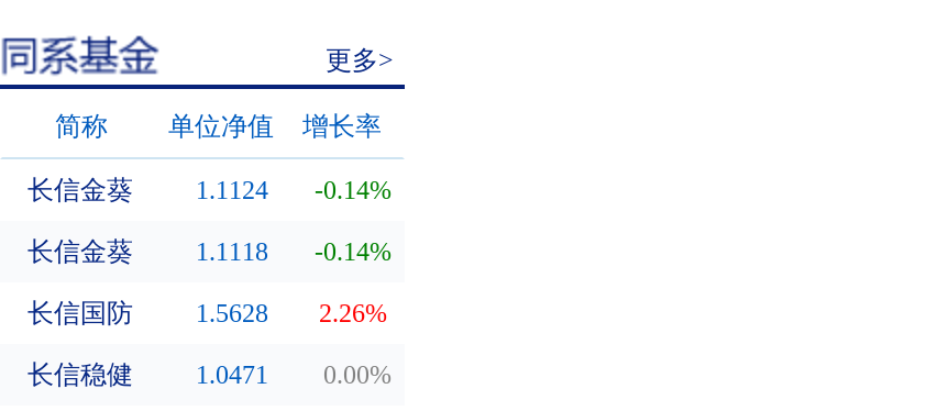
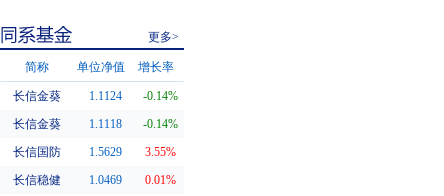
[196,298,268,329] 1.5628 -> [89,145,122,159] 1.5629
[319,298,387,329] 2.26% -> [145,145,176,159] 3.55%
[196,359,268,390] 1.0471 -> [89,173,122,187] 1.0469
[323,359,392,390] 0.00% -> [145,173,176,187] 0.01%

